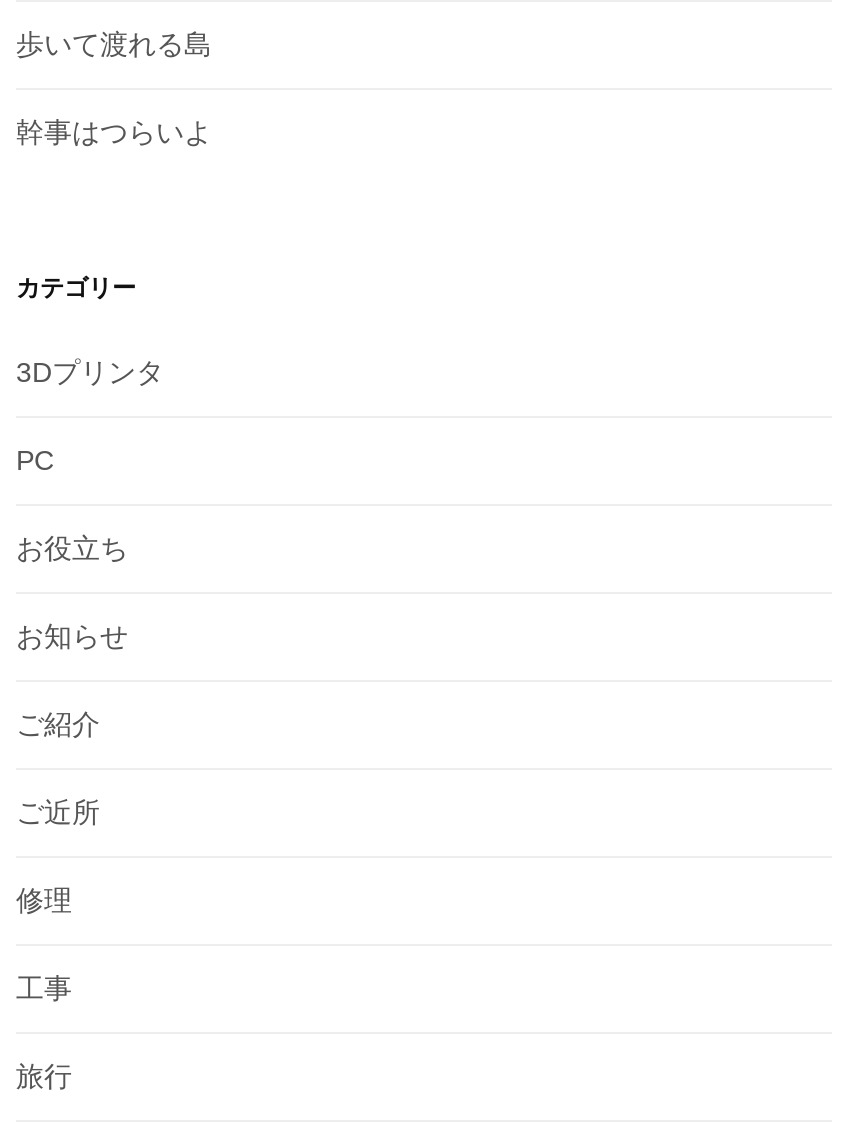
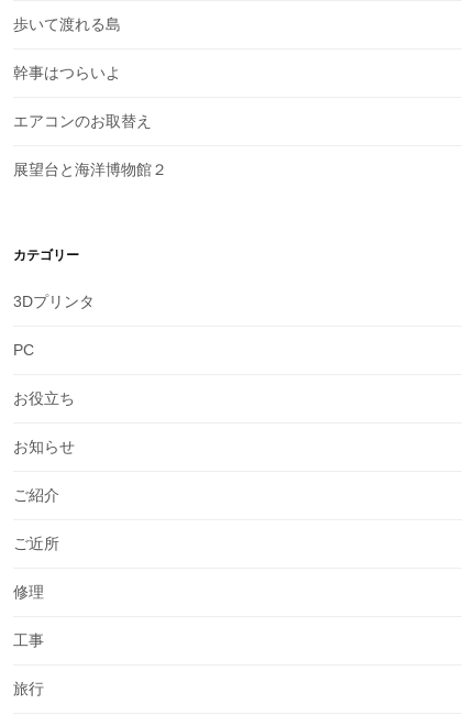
none -> [13,113,167,179] エアコンのお取替え | 展望台と海洋博物館２

